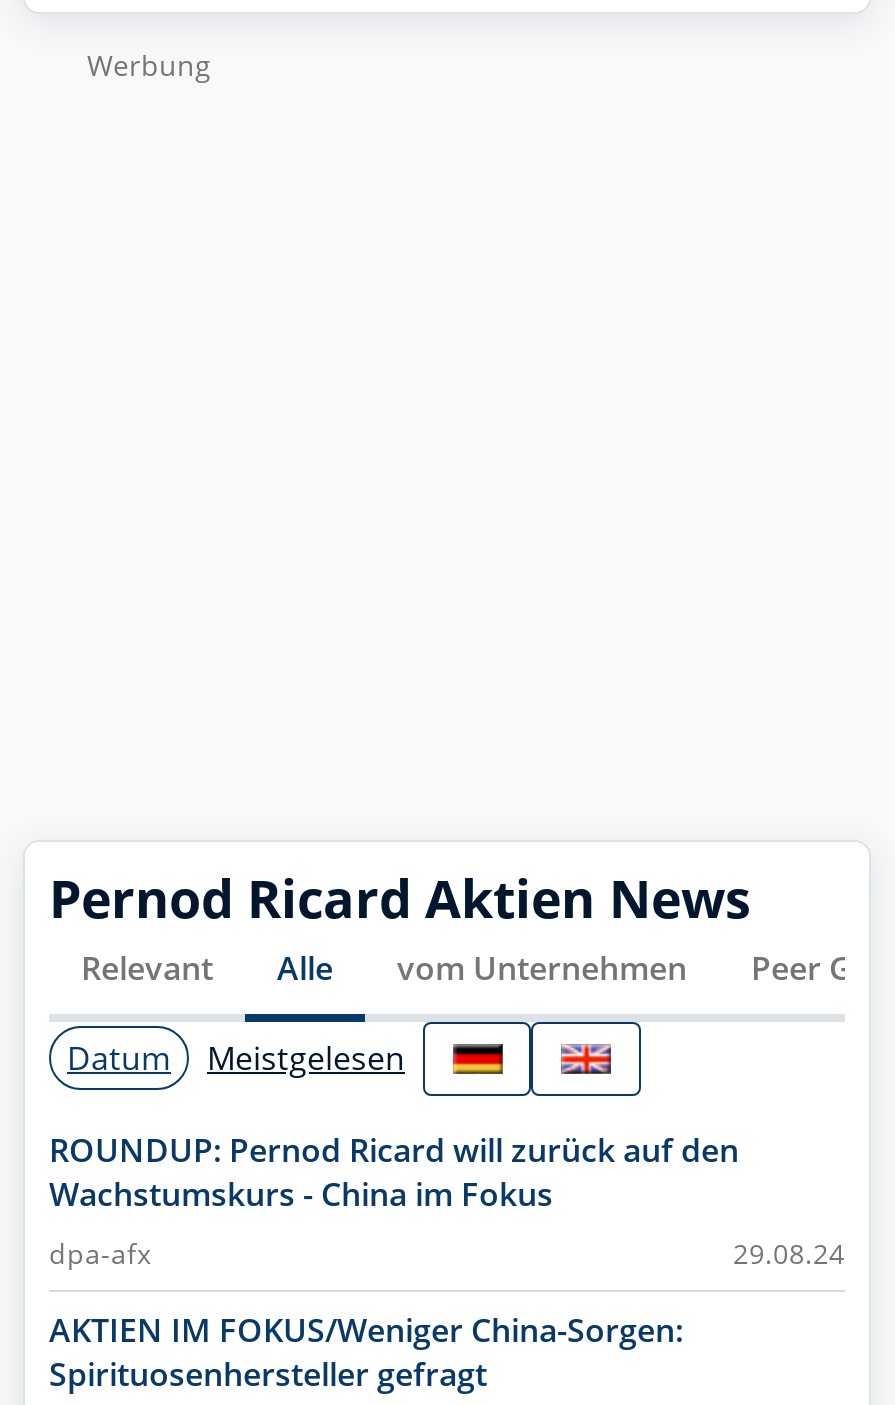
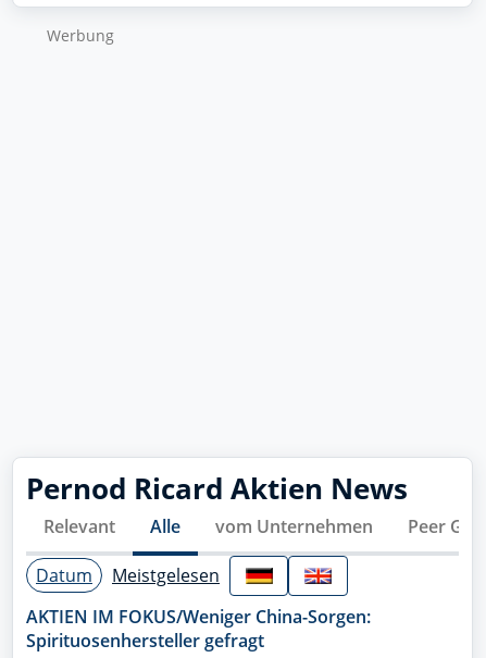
[49,1127,739,1215] ROUNDUP: Pernod Ricard will zurück auf den | Wachstumskurs - China im Fokus -> none
[49,1233,845,1271] 29.08.24 | dpa-afx -> none

